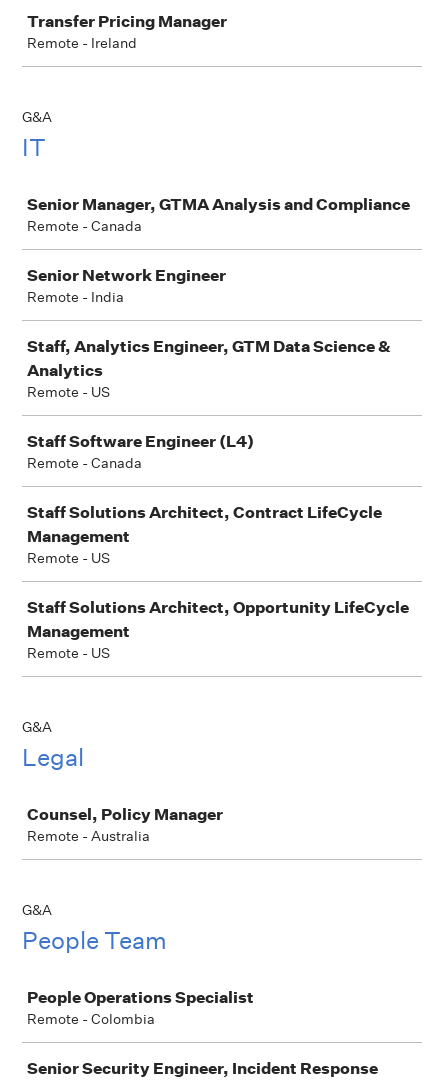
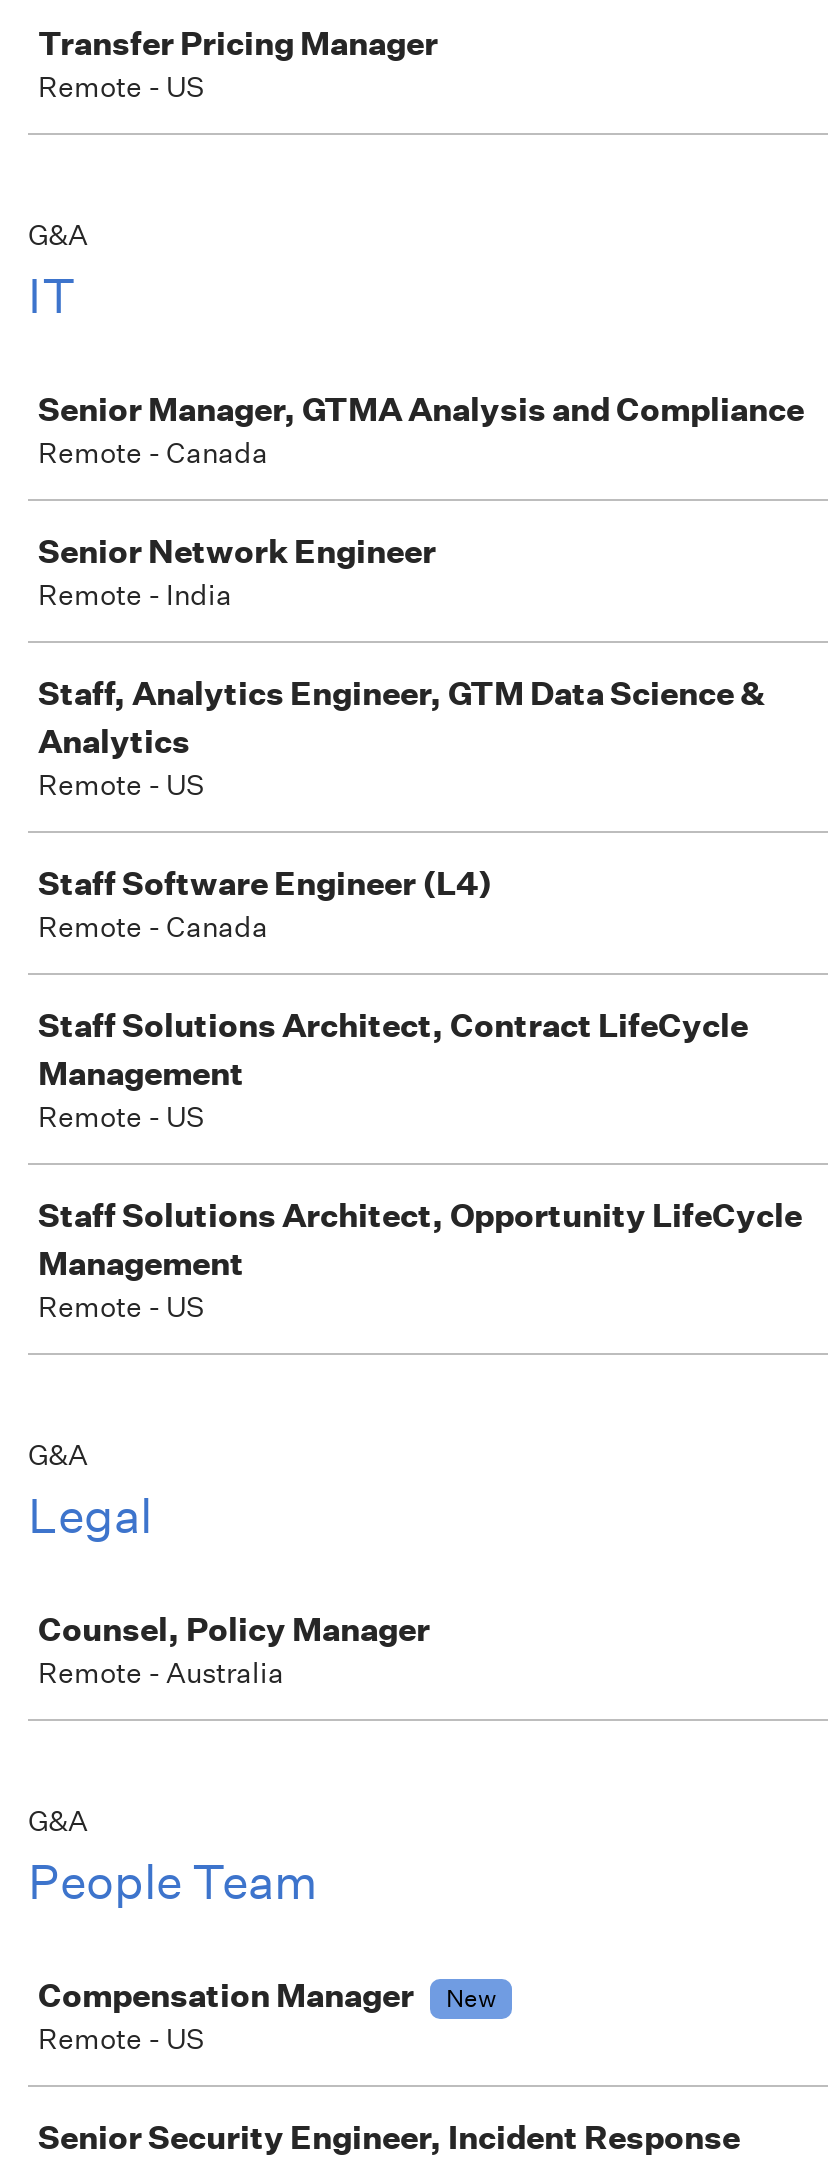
[27,34,137,52] Remote - Ireland -> [38,69,204,105] Remote - US
[27,987,254,1028] People Operations Specialist | Remote - Colombia -> [38,1975,496,2057] Compensation Manager | New | Remote - US

